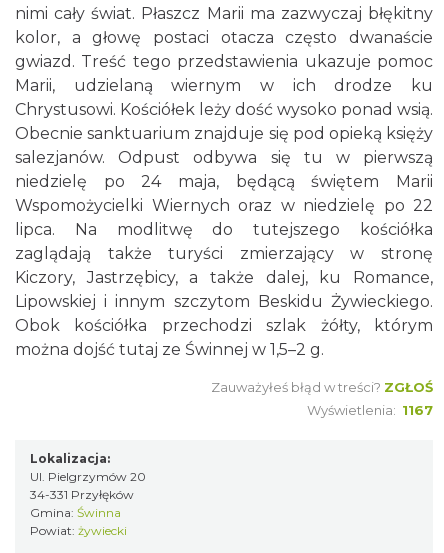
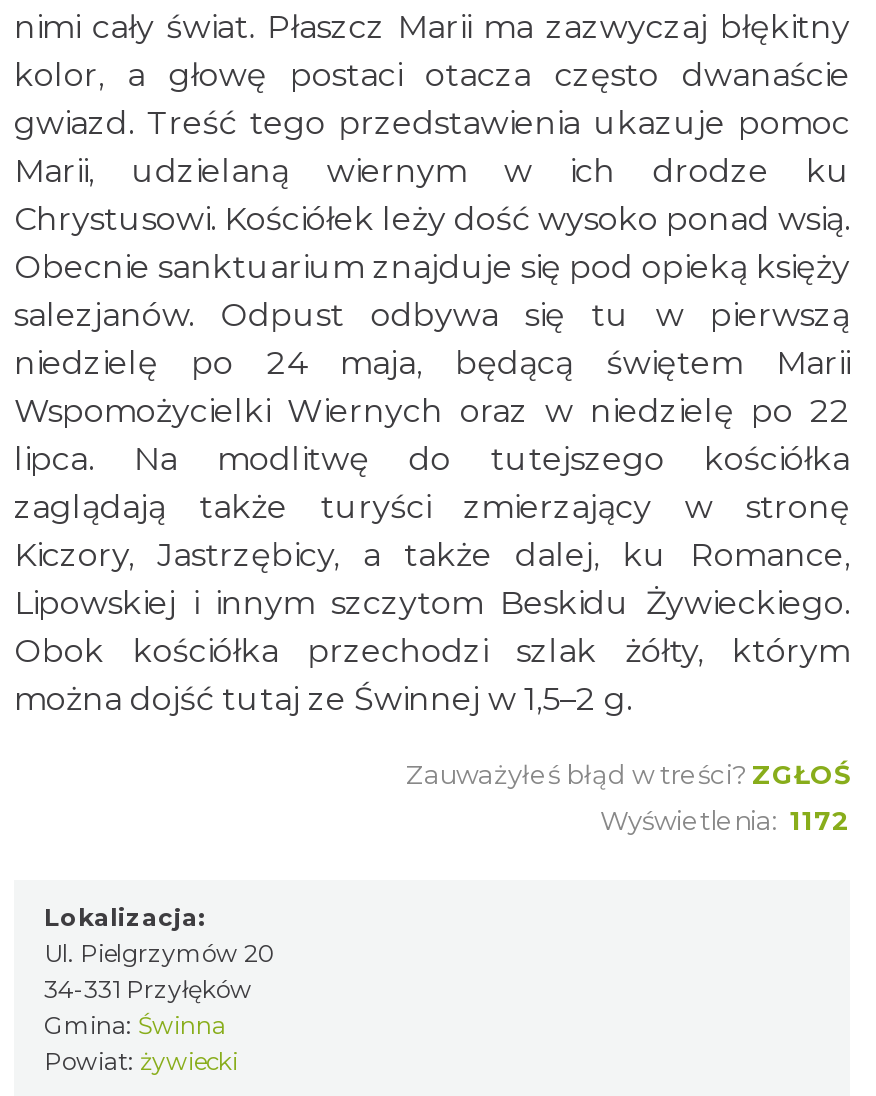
[307,402,433,418] Wyświetlenia: 1167 -> [600,804,850,836] Wyświetlenia: 1172

